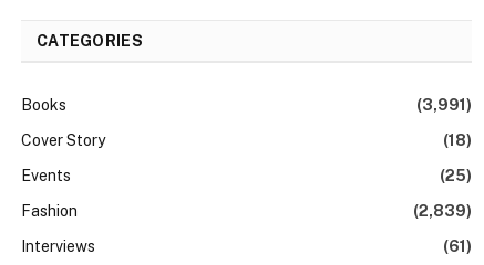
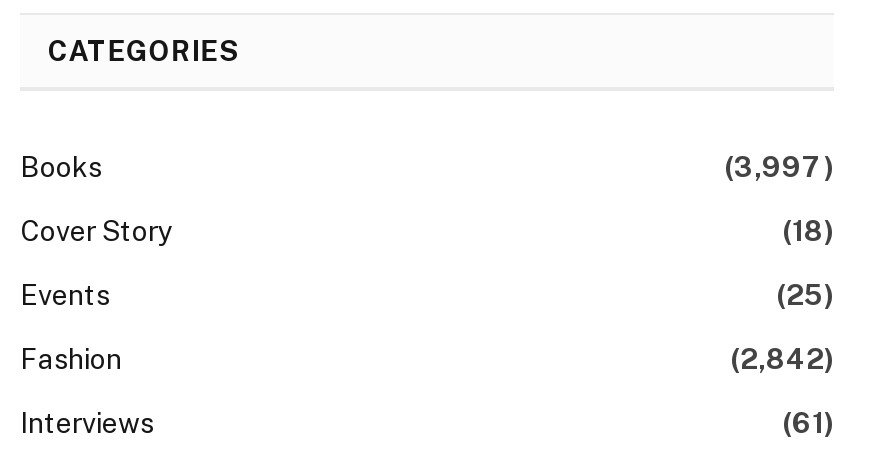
[416,96,472,114] (3,991) -> [724,151,834,183] (3,997)
[413,202,472,220] (2,839) -> [730,343,834,375] (2,842)

